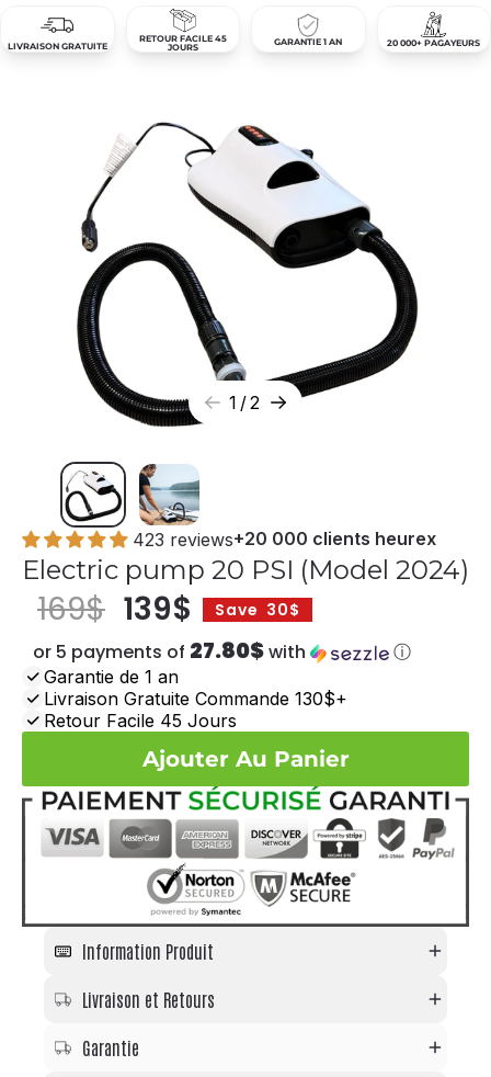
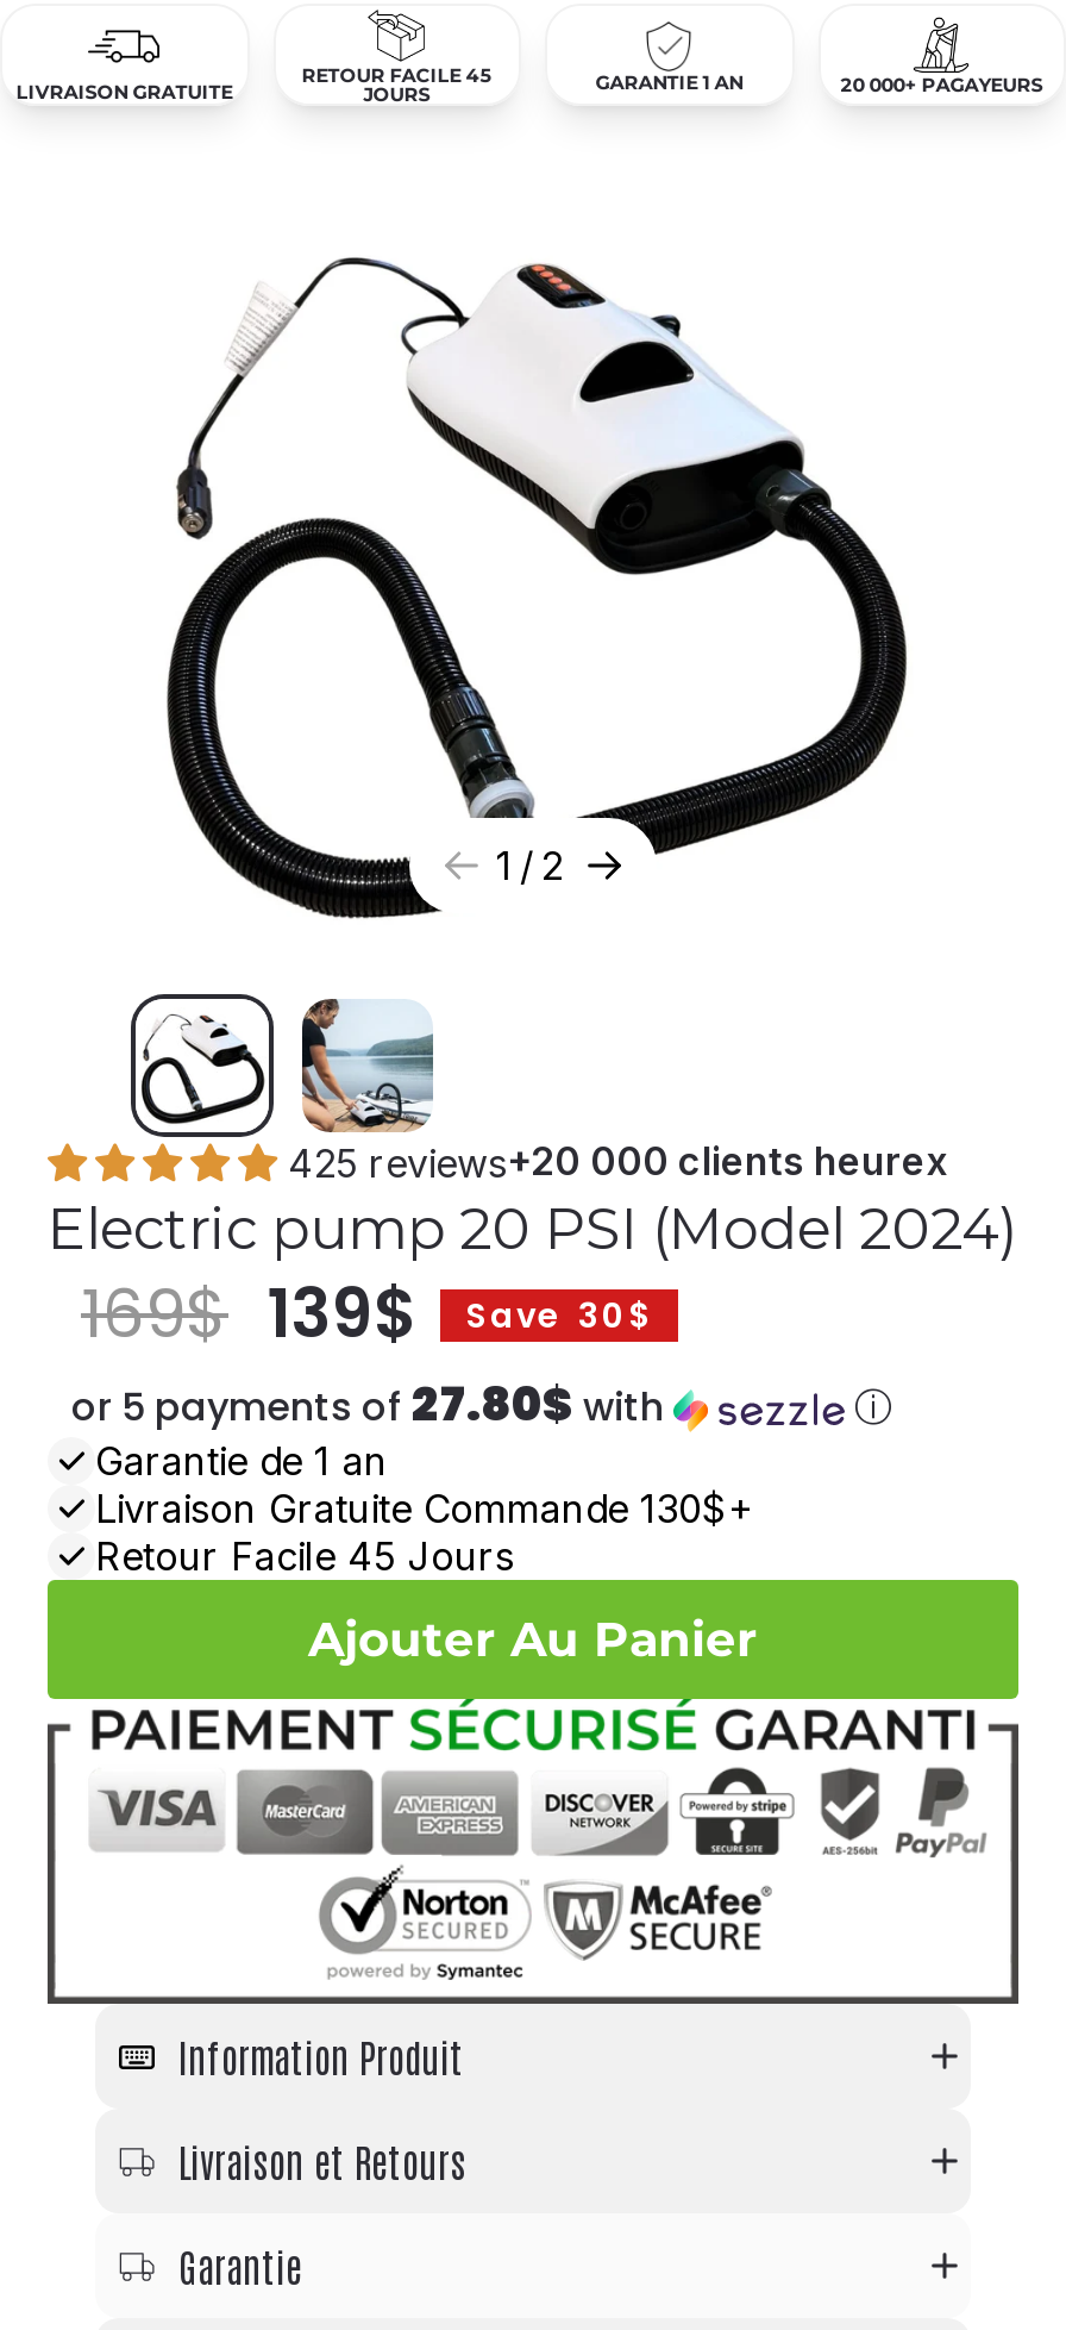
[133,527,436,550] 423 reviews+20 000 clients heurex -> [288,1136,947,1186] 425 reviews+20 000 clients heurex

